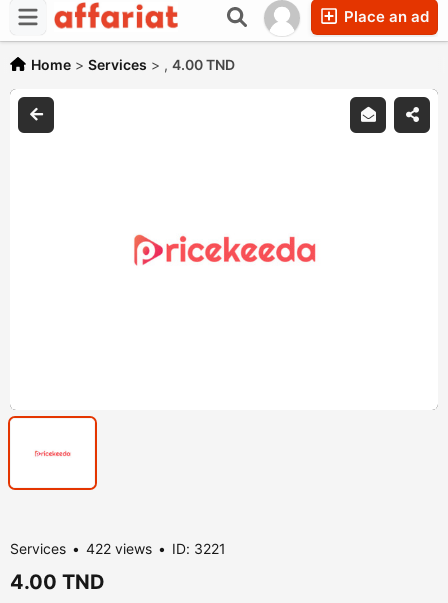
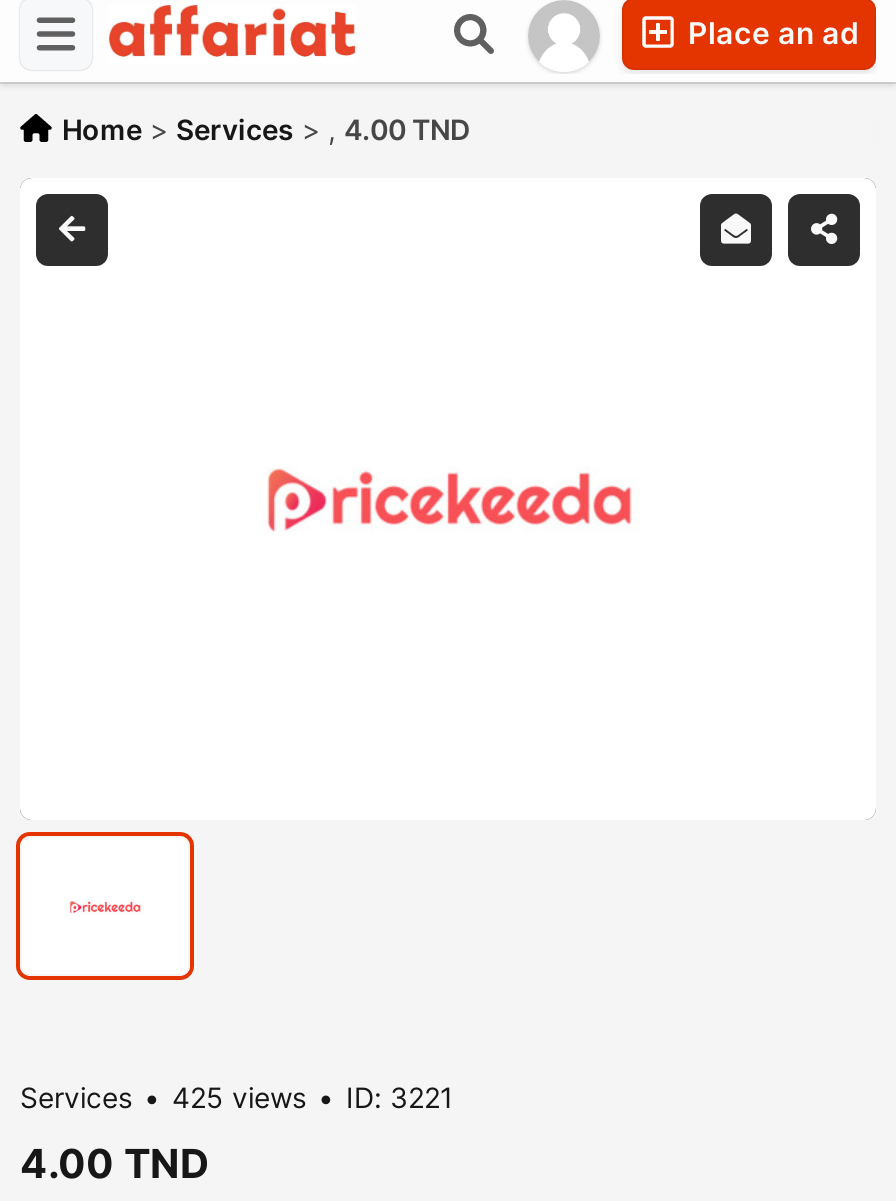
[10,540,226,557] Services 422 views ID: 3221 -> [20,1080,454,1114] Services 425 views ID: 3221

